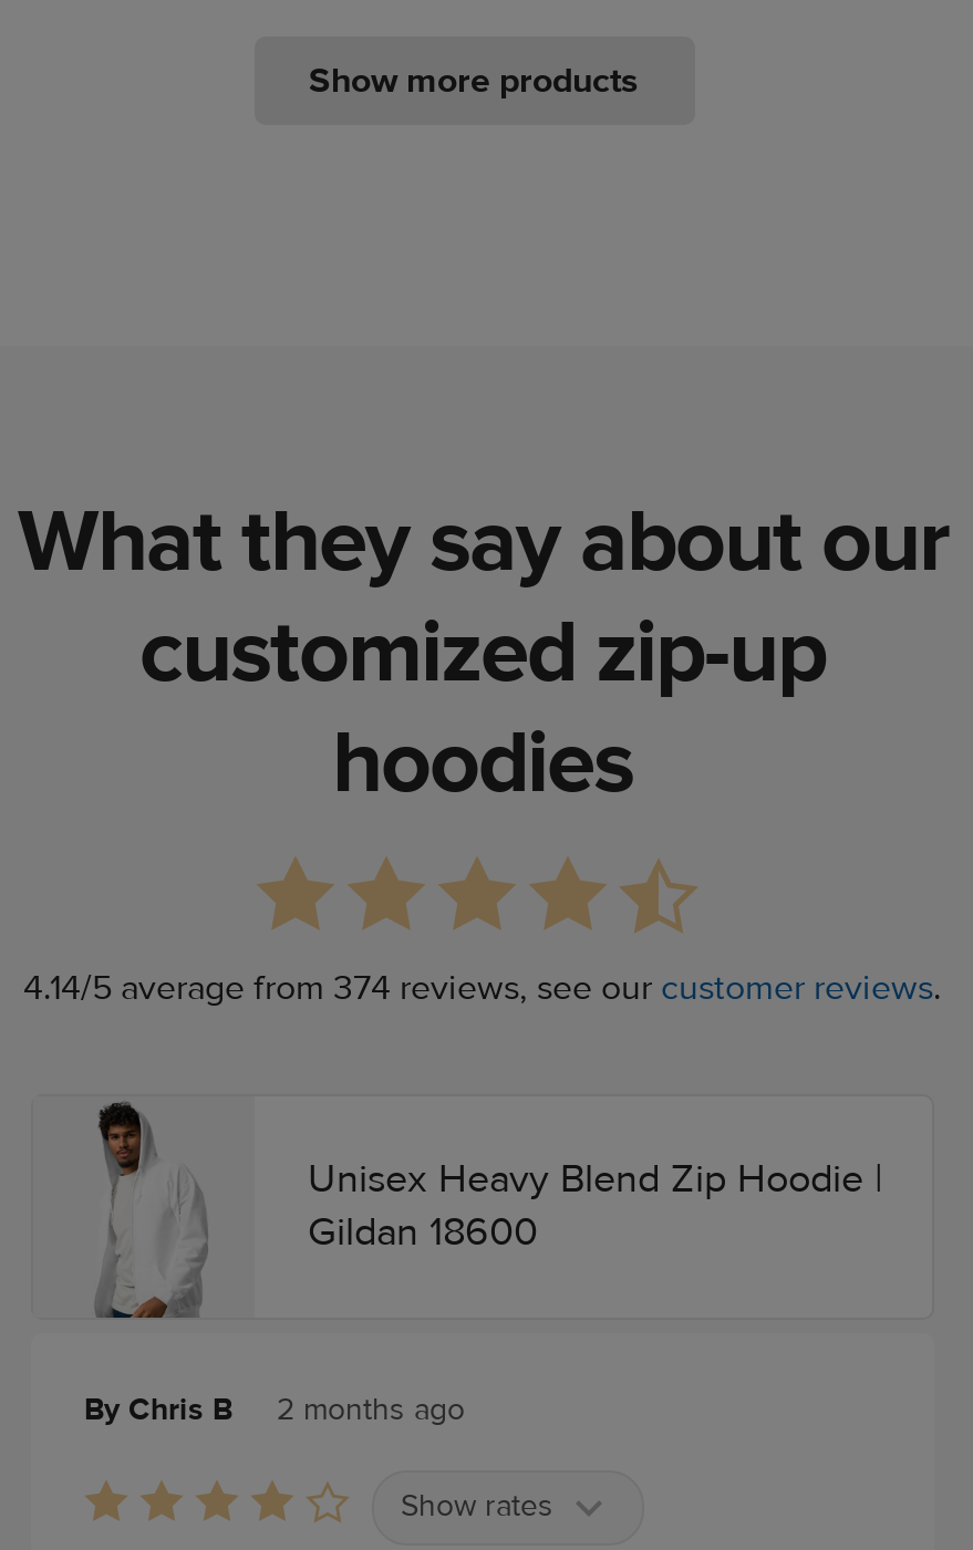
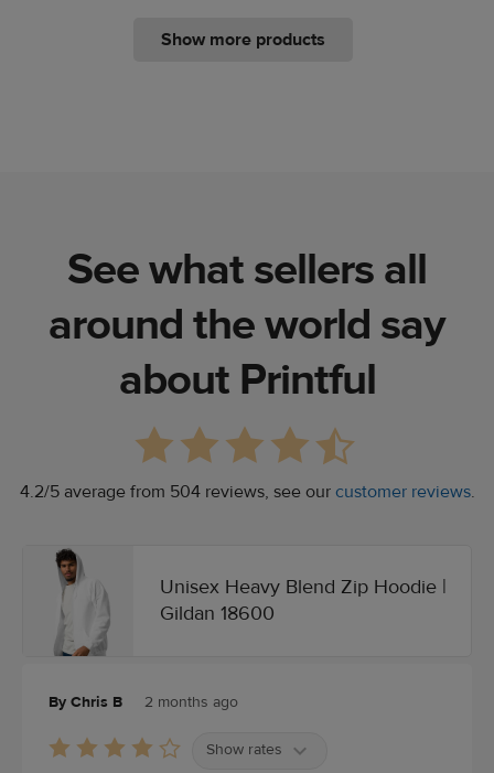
[18,488,948,817] What they say about our | customized zip-up | hoodies -> [49,242,445,407] See what sellers all | around the world say | about Printful
[23,966,942,1010] 4.14/5 average from 374 reviews, see our customer reviews. -> [19,481,475,503] 4.2/5 average from 504 reviews, see our customer reviews.

